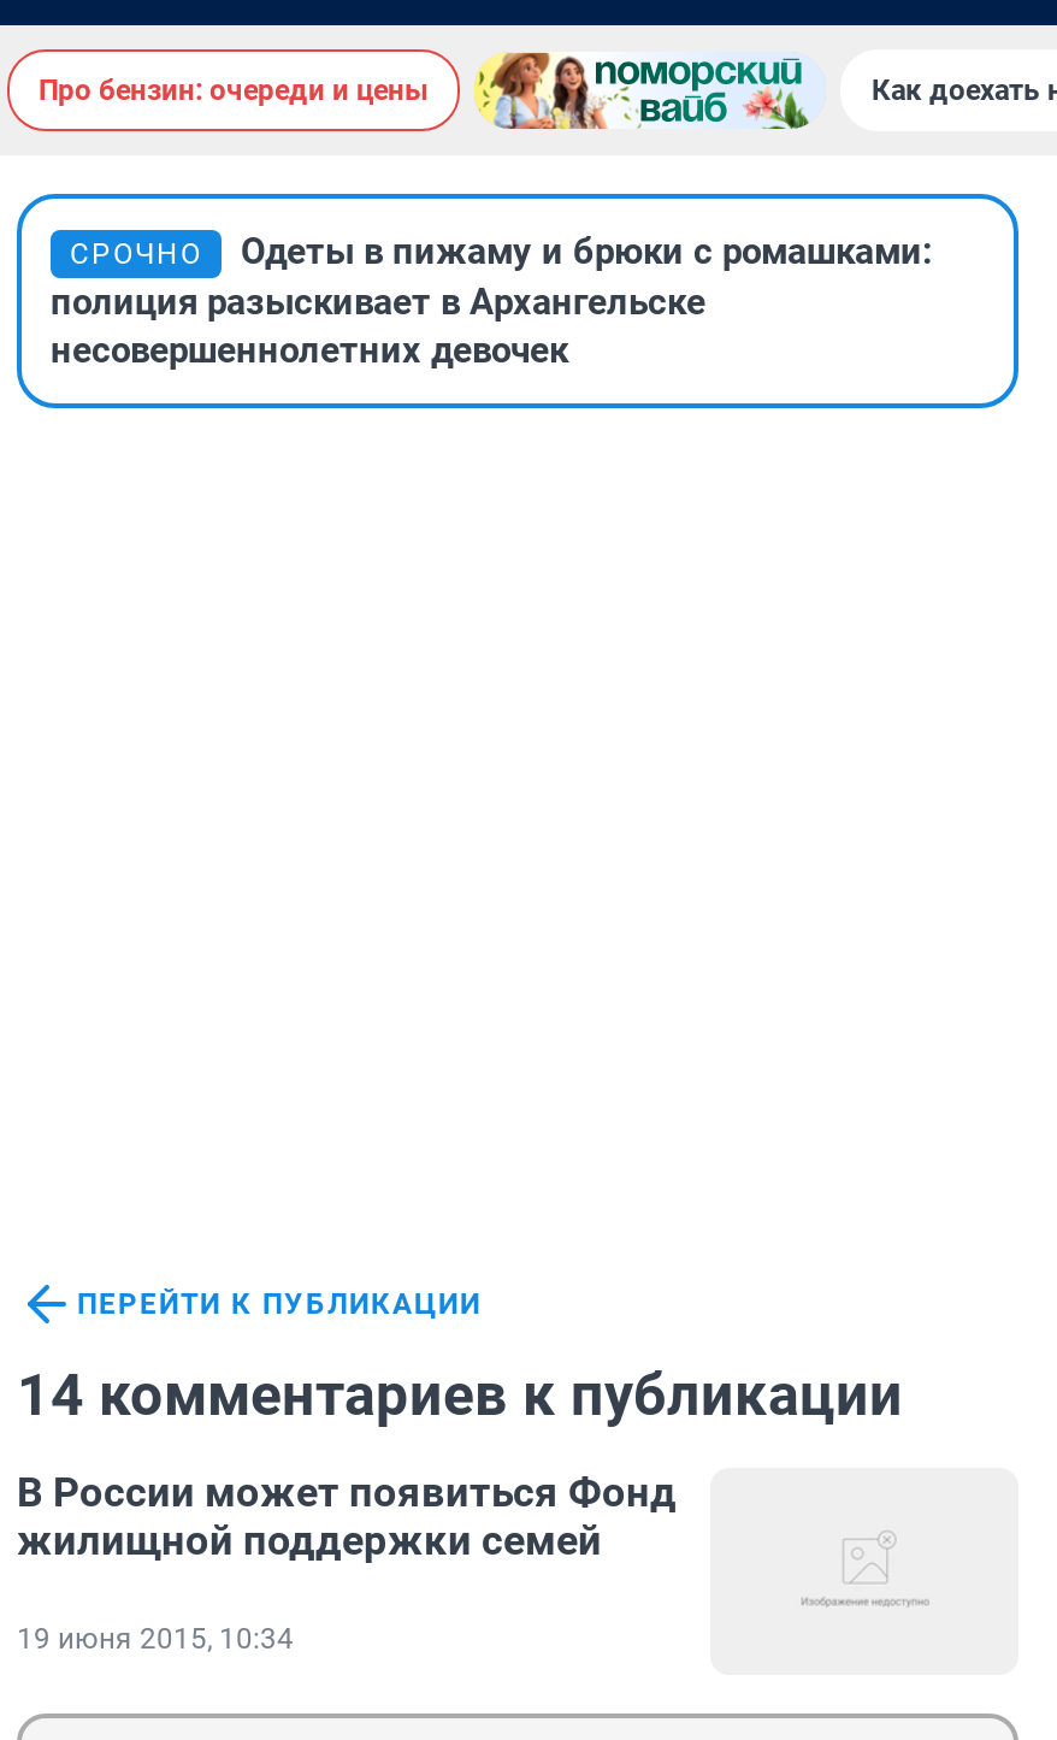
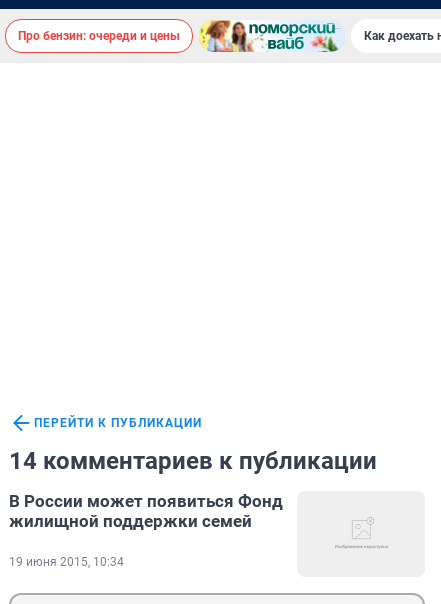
[14,191,1021,411] [image] | СРОЧНО | Одеты в пижаму и брюки с ромашками: | полиция разыскивает в Архангельске | несовершеннолетних девочек -> none

